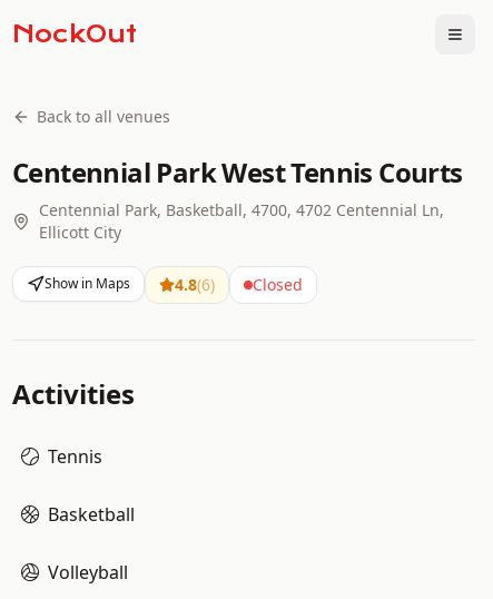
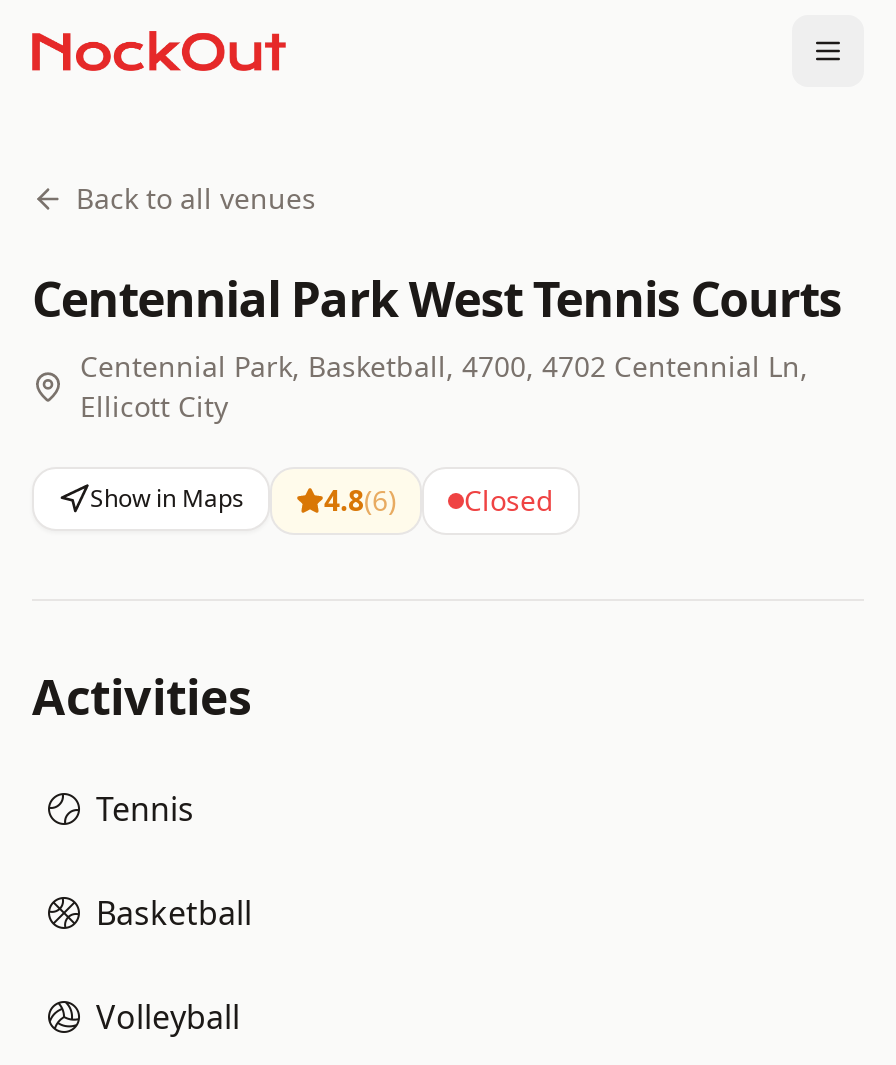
[12,20,137,48] NockOut -> none

